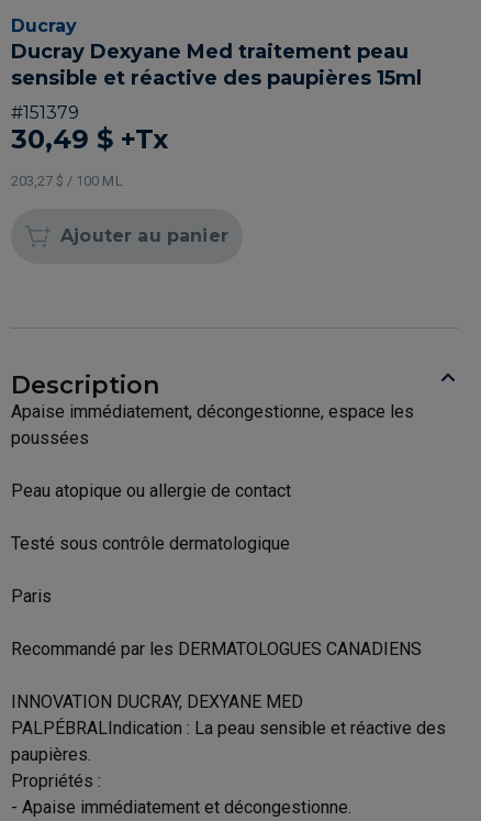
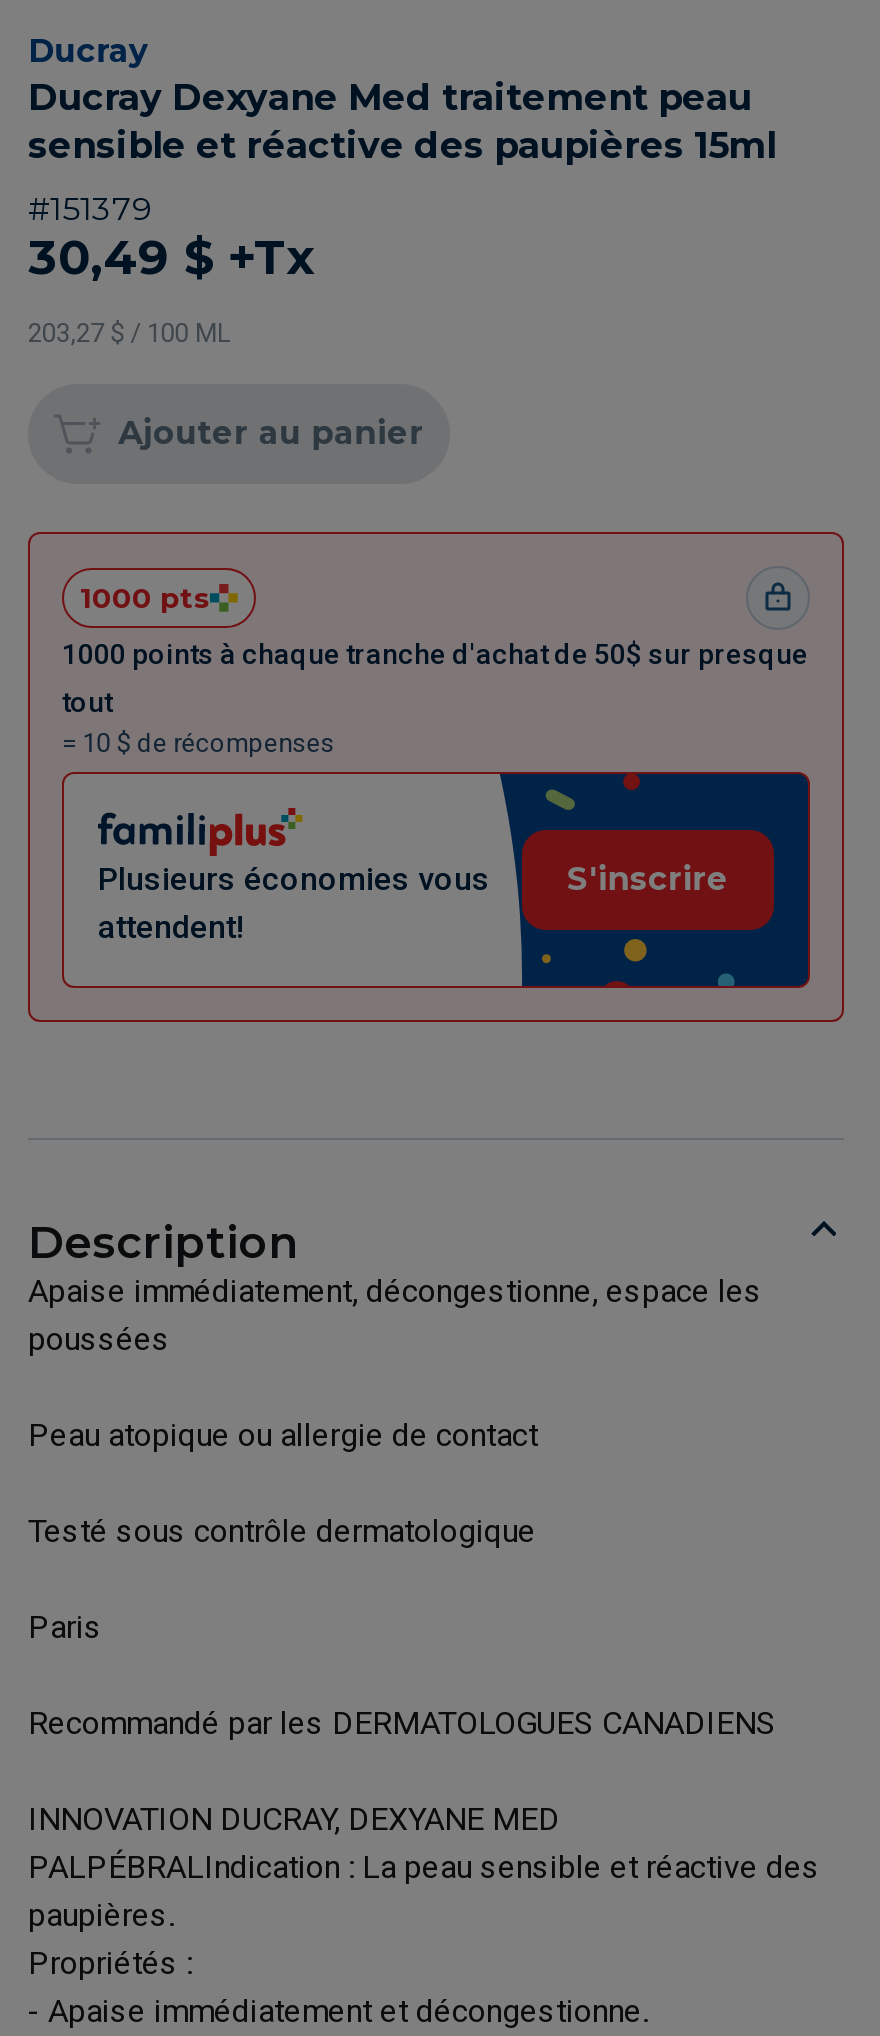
none -> [26,530,846,1024] [image] | 1000 pts | 1000 points à chaque tranche d'achat de 50$ sur presque | tout | = 10 $ de récompenses
none -> [98,860,490,946] Plusieurs économies vous | attendent!
none -> [567,860,729,898] S'inscrire

